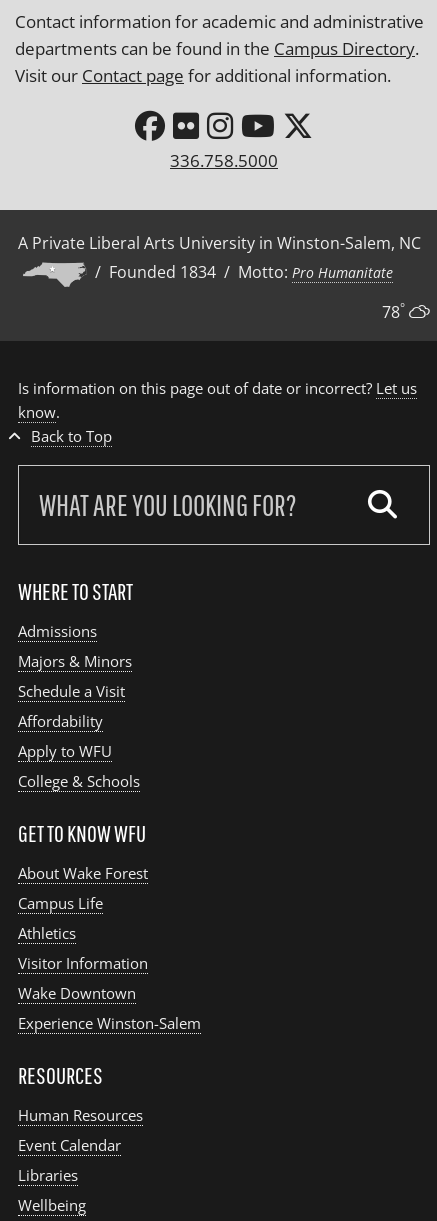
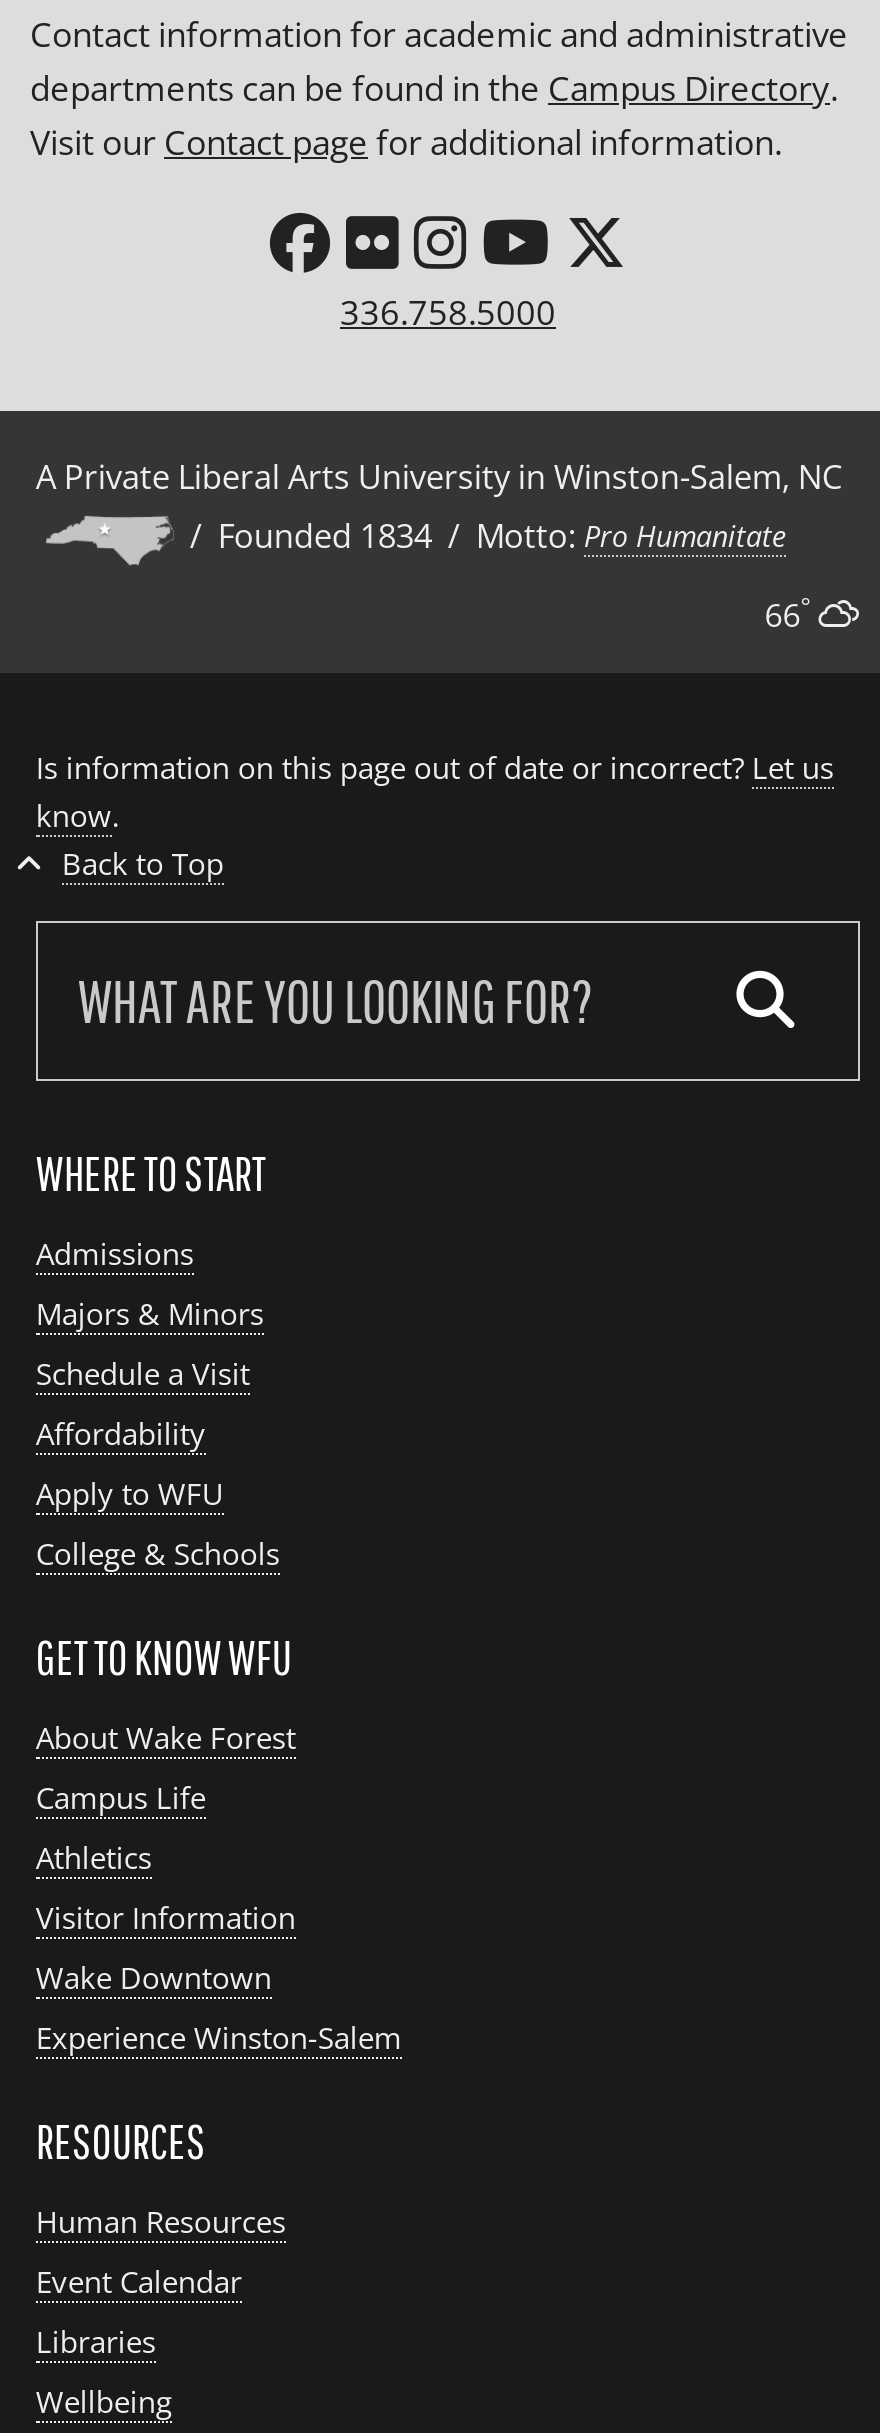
[382,299,405,323] 78° -> [764,588,810,636] 66°

